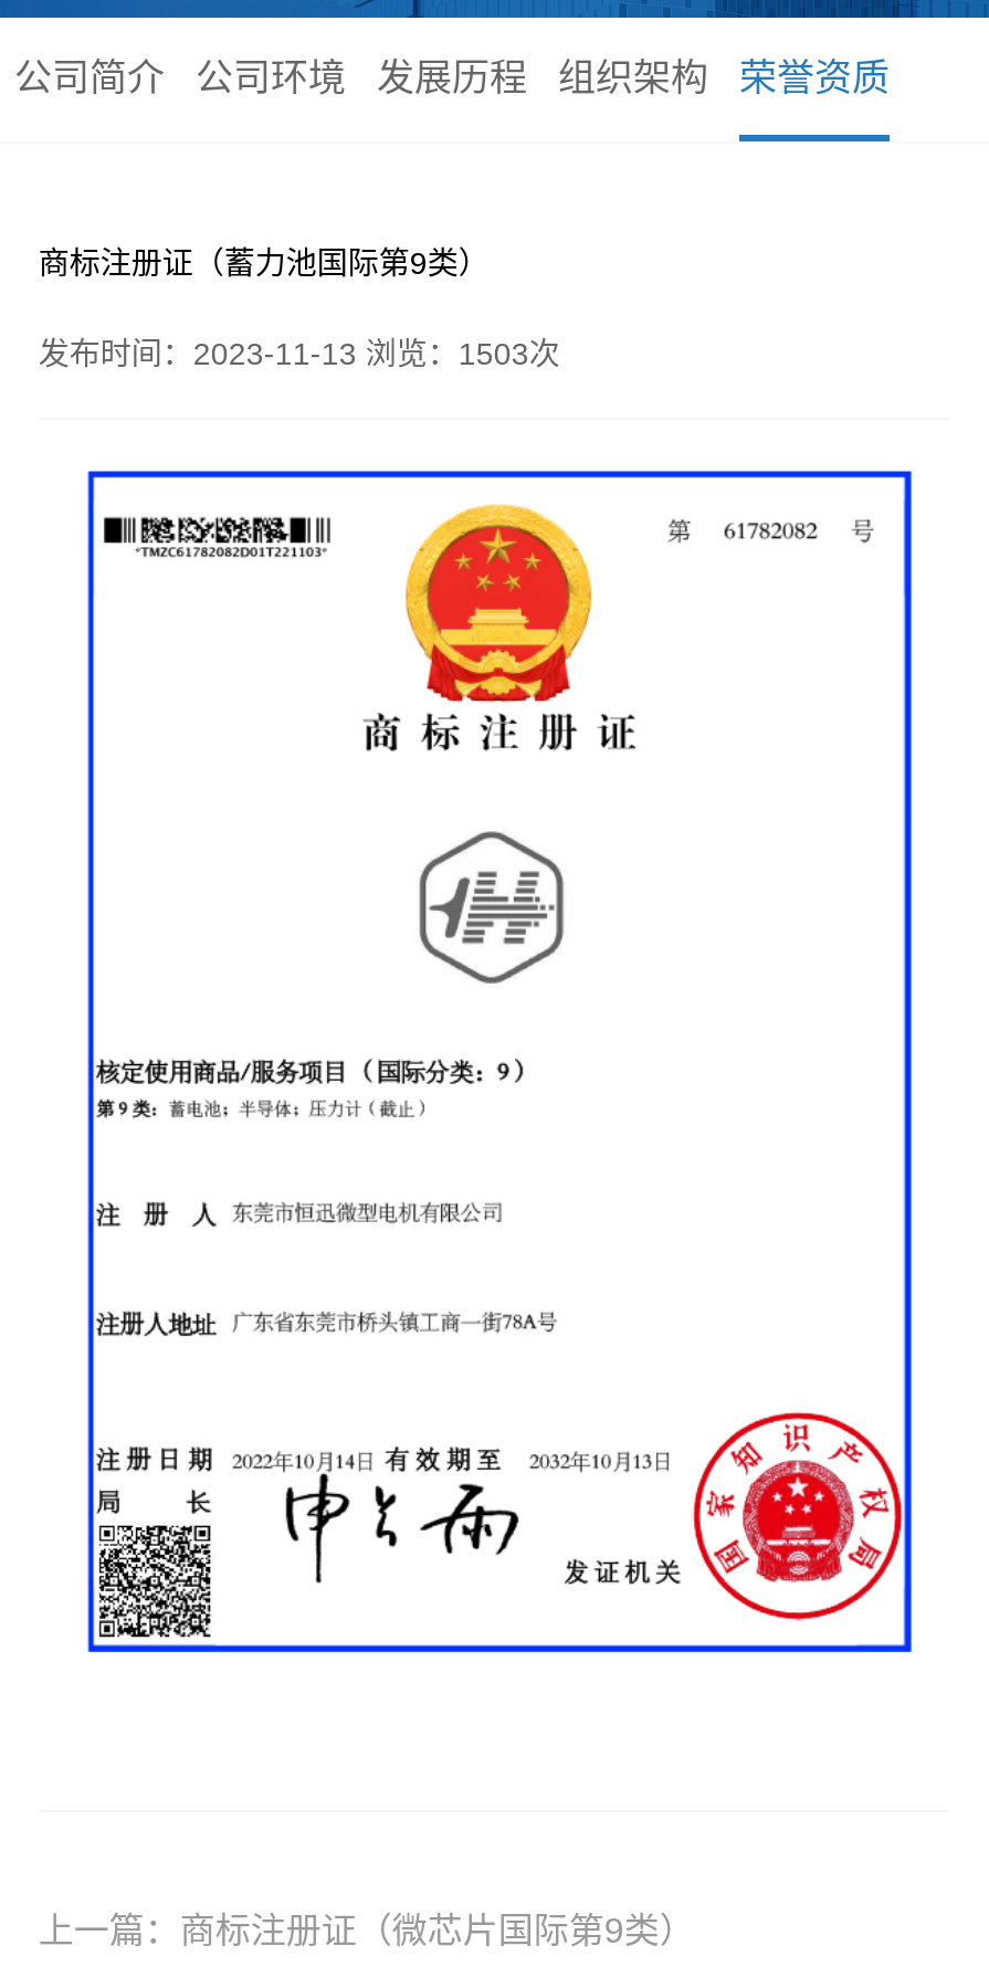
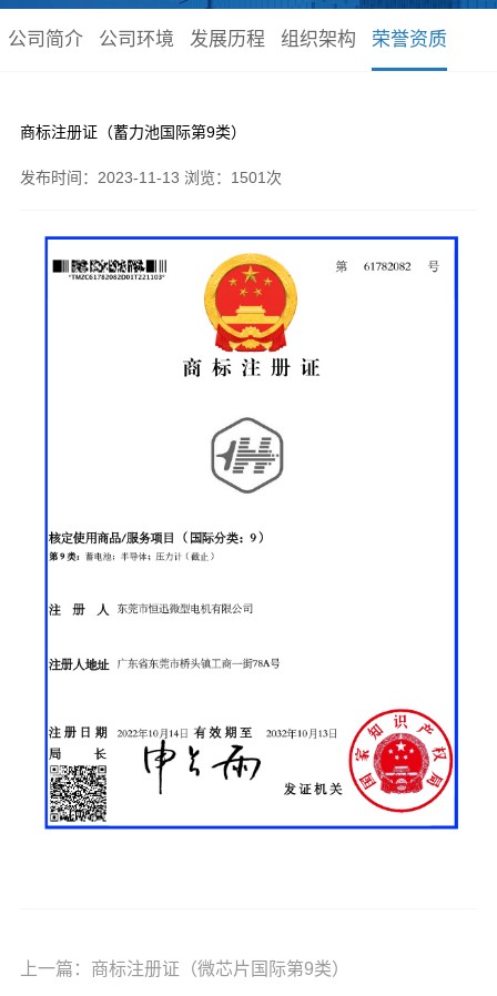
[38,336,560,371] 发布时间：2023-11-13 浏览：1503次 -> [20,169,282,186] 发布时间：2023-11-13 浏览：1501次

